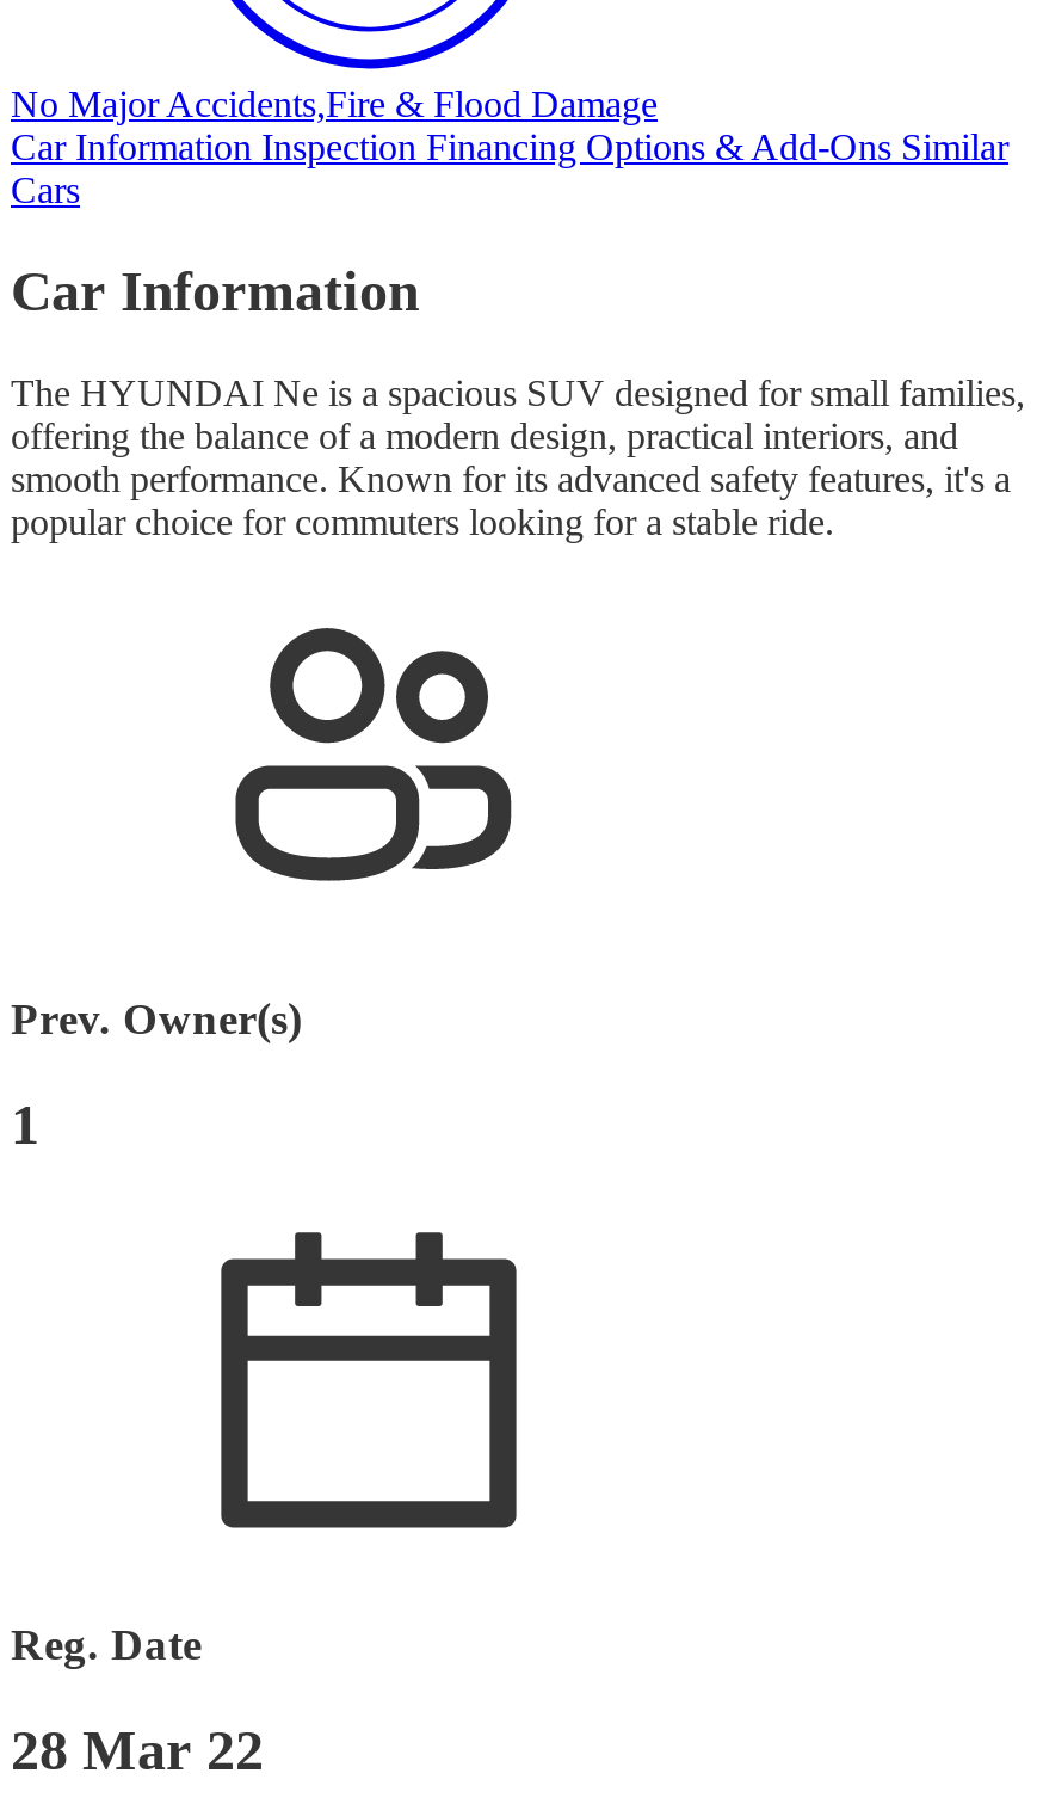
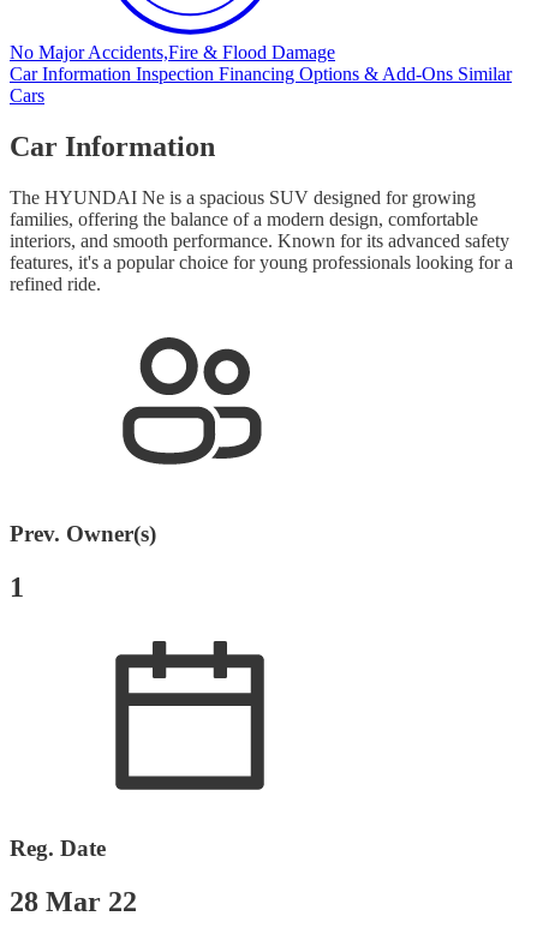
[11,372,1025,541] The HYUNDAI Ne is a spacious SUV designed for small families, | offering the balance of a modern design, practical interiors, and | smooth performance. Known for its advanced safety features, it's a | popular choice for commuters looking for a stable ride. -> [10,187,513,294] The HYUNDAI Ne is a spacious SUV designed for growing | families, offering the balance of a modern design, comfortable | interiors, and smooth performance. Known for its advanced safety | features, it's a popular choice for young professionals looking for a | refined ride.

